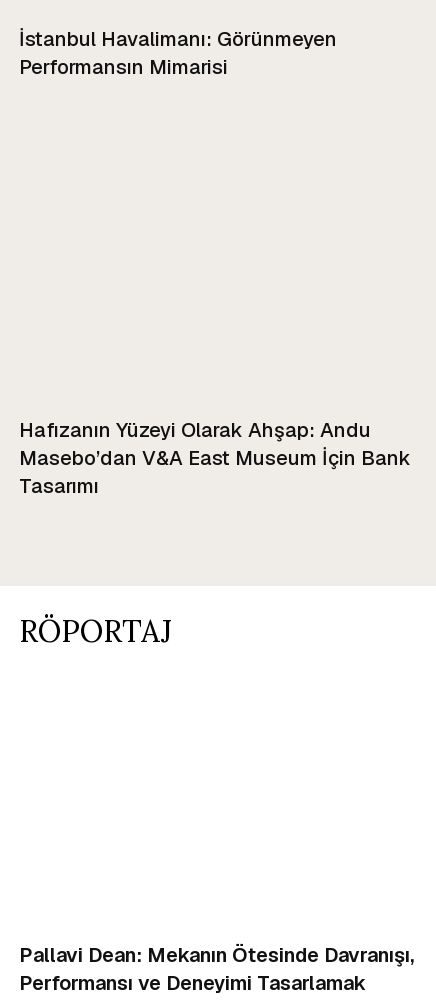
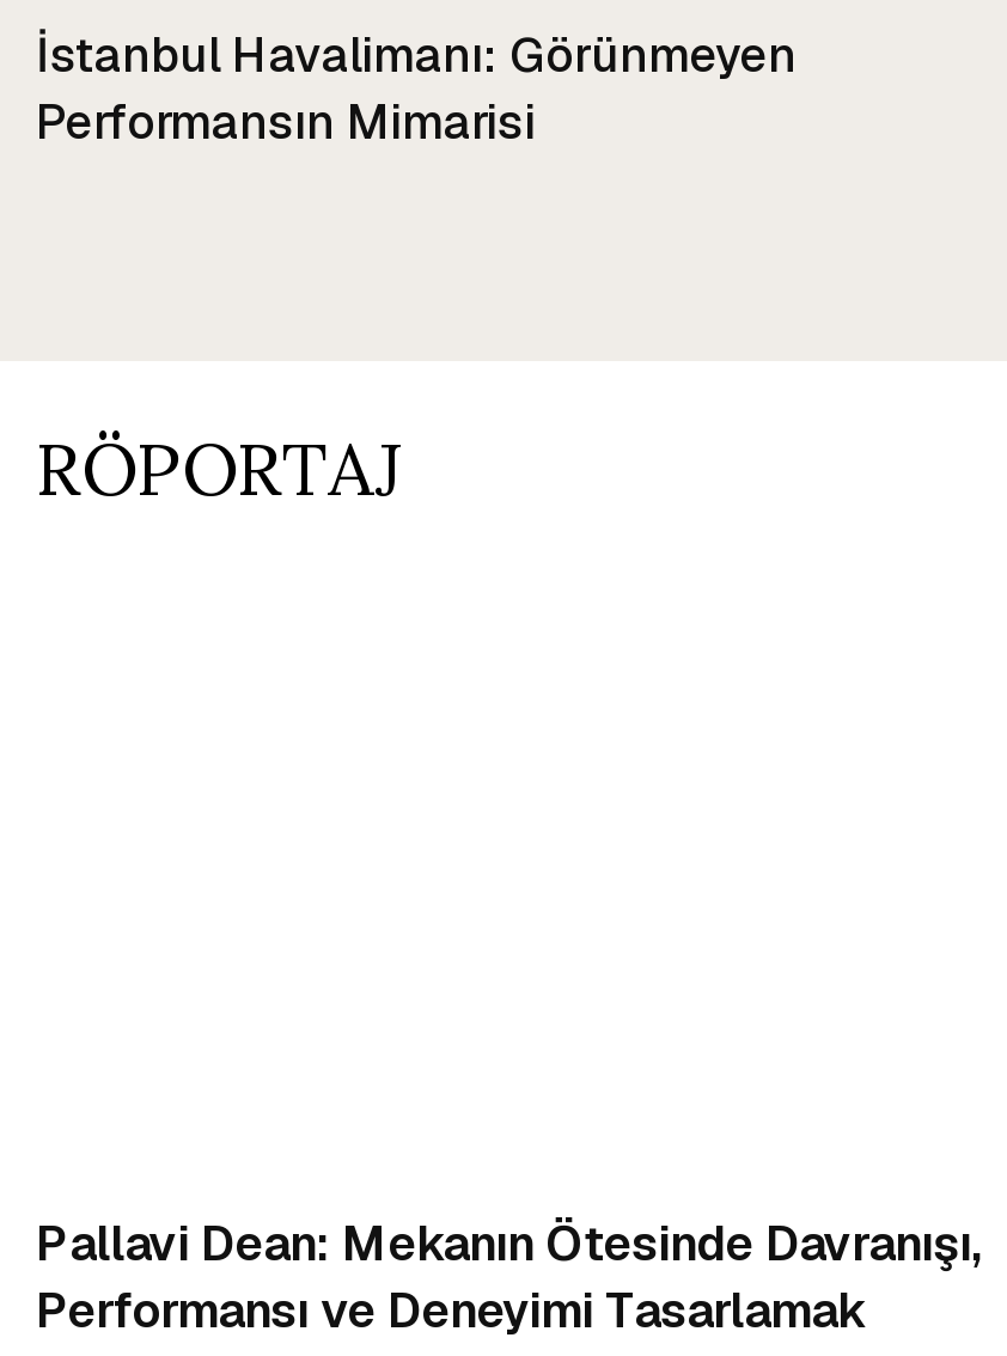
[19,417,411,499] Hafızanın Yüzeyi Olarak Ahşap: Andu | Masebo’dan V&A East Museum İçin Bank | Tasarımı -> none

